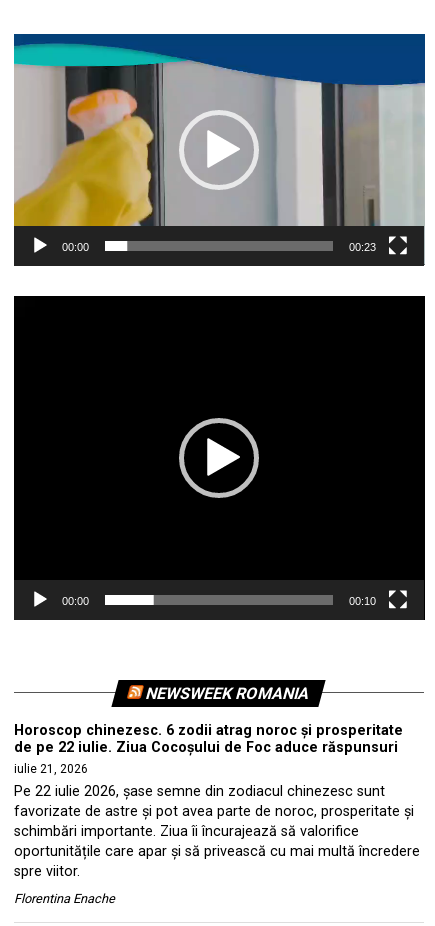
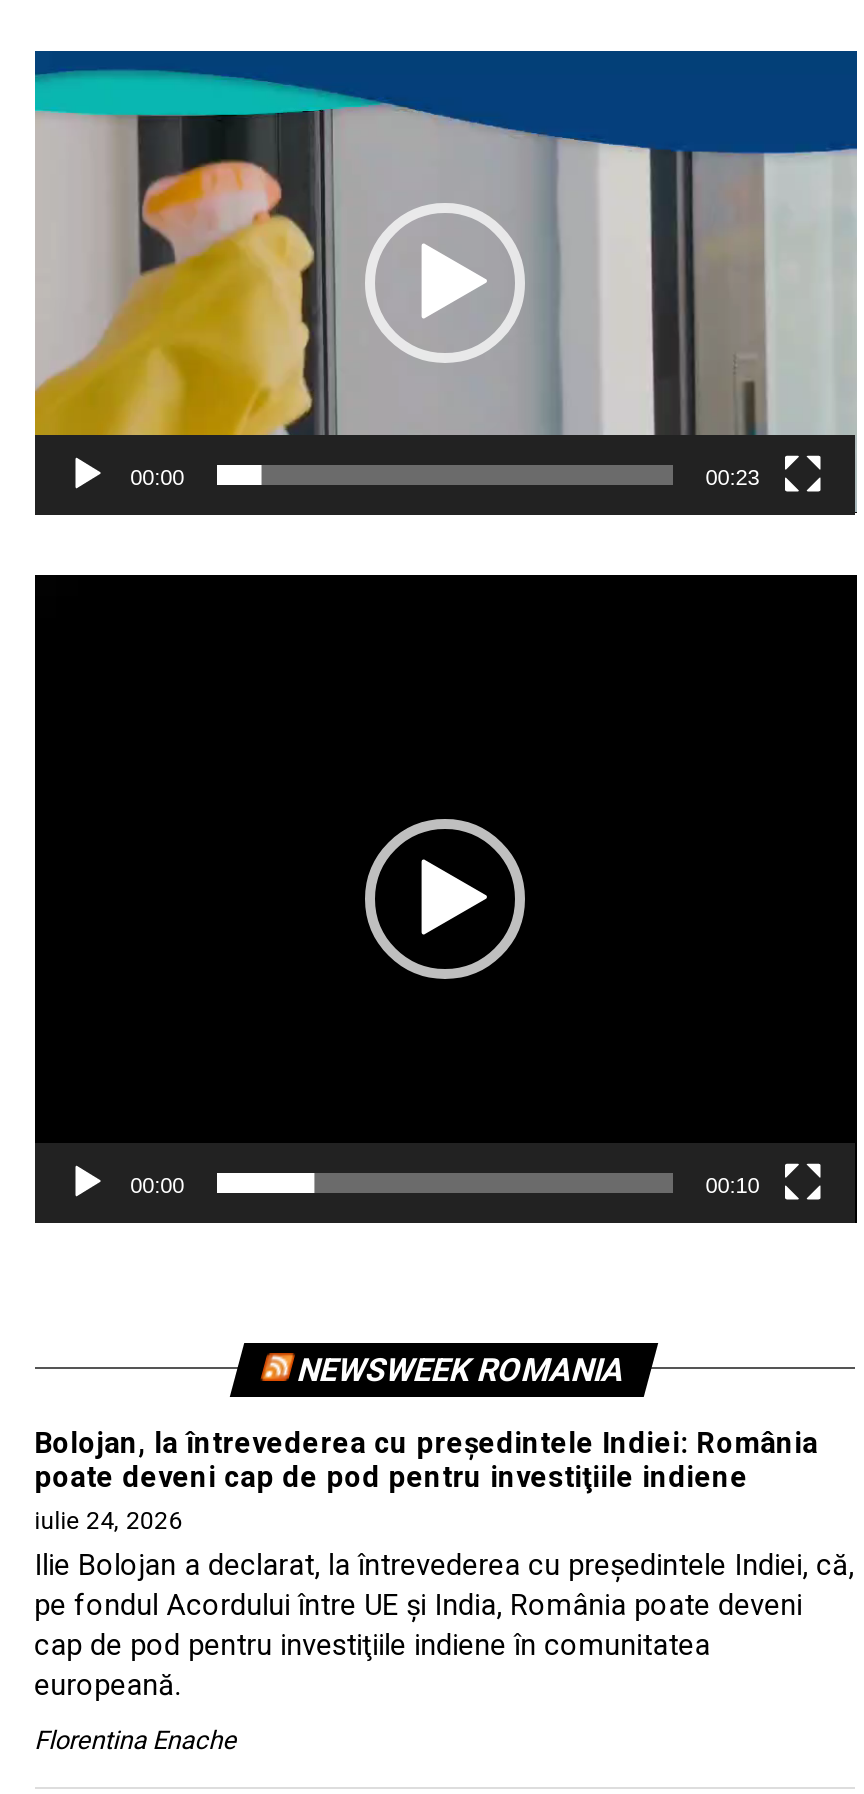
[14,722,420,880] Horoscop chinezesc. 6 zodii atrag noroc și prosperitate | de pe 22 iulie. Ziua Cocoșului de Foc aduce răspunsuri | iulie 21, 2026 | Pe 22 iulie 2026, șase semne din zodiacul chinezesc sunt | favorizate de astre și pot avea parte de noroc, prosperitate și | schimbări importante. Ziua îi încurajează să valorifice | oportunitățile care apar și să privească cu mai multă încredere | spre viitor. -> [34,1427,854,1703] Bolojan, la întrevederea cu preşedintele Indiei: România | poate deveni cap de pod pentru investiţiile indiene | iulie 24, 2026 | Ilie Bolojan a declarat, la întrevederea cu preşedintele Indiei, că, | pe fondul Acordului între UE şi India, România poate deveni | cap de pod pentru investiţiile indiene în comunitatea | europeană.

